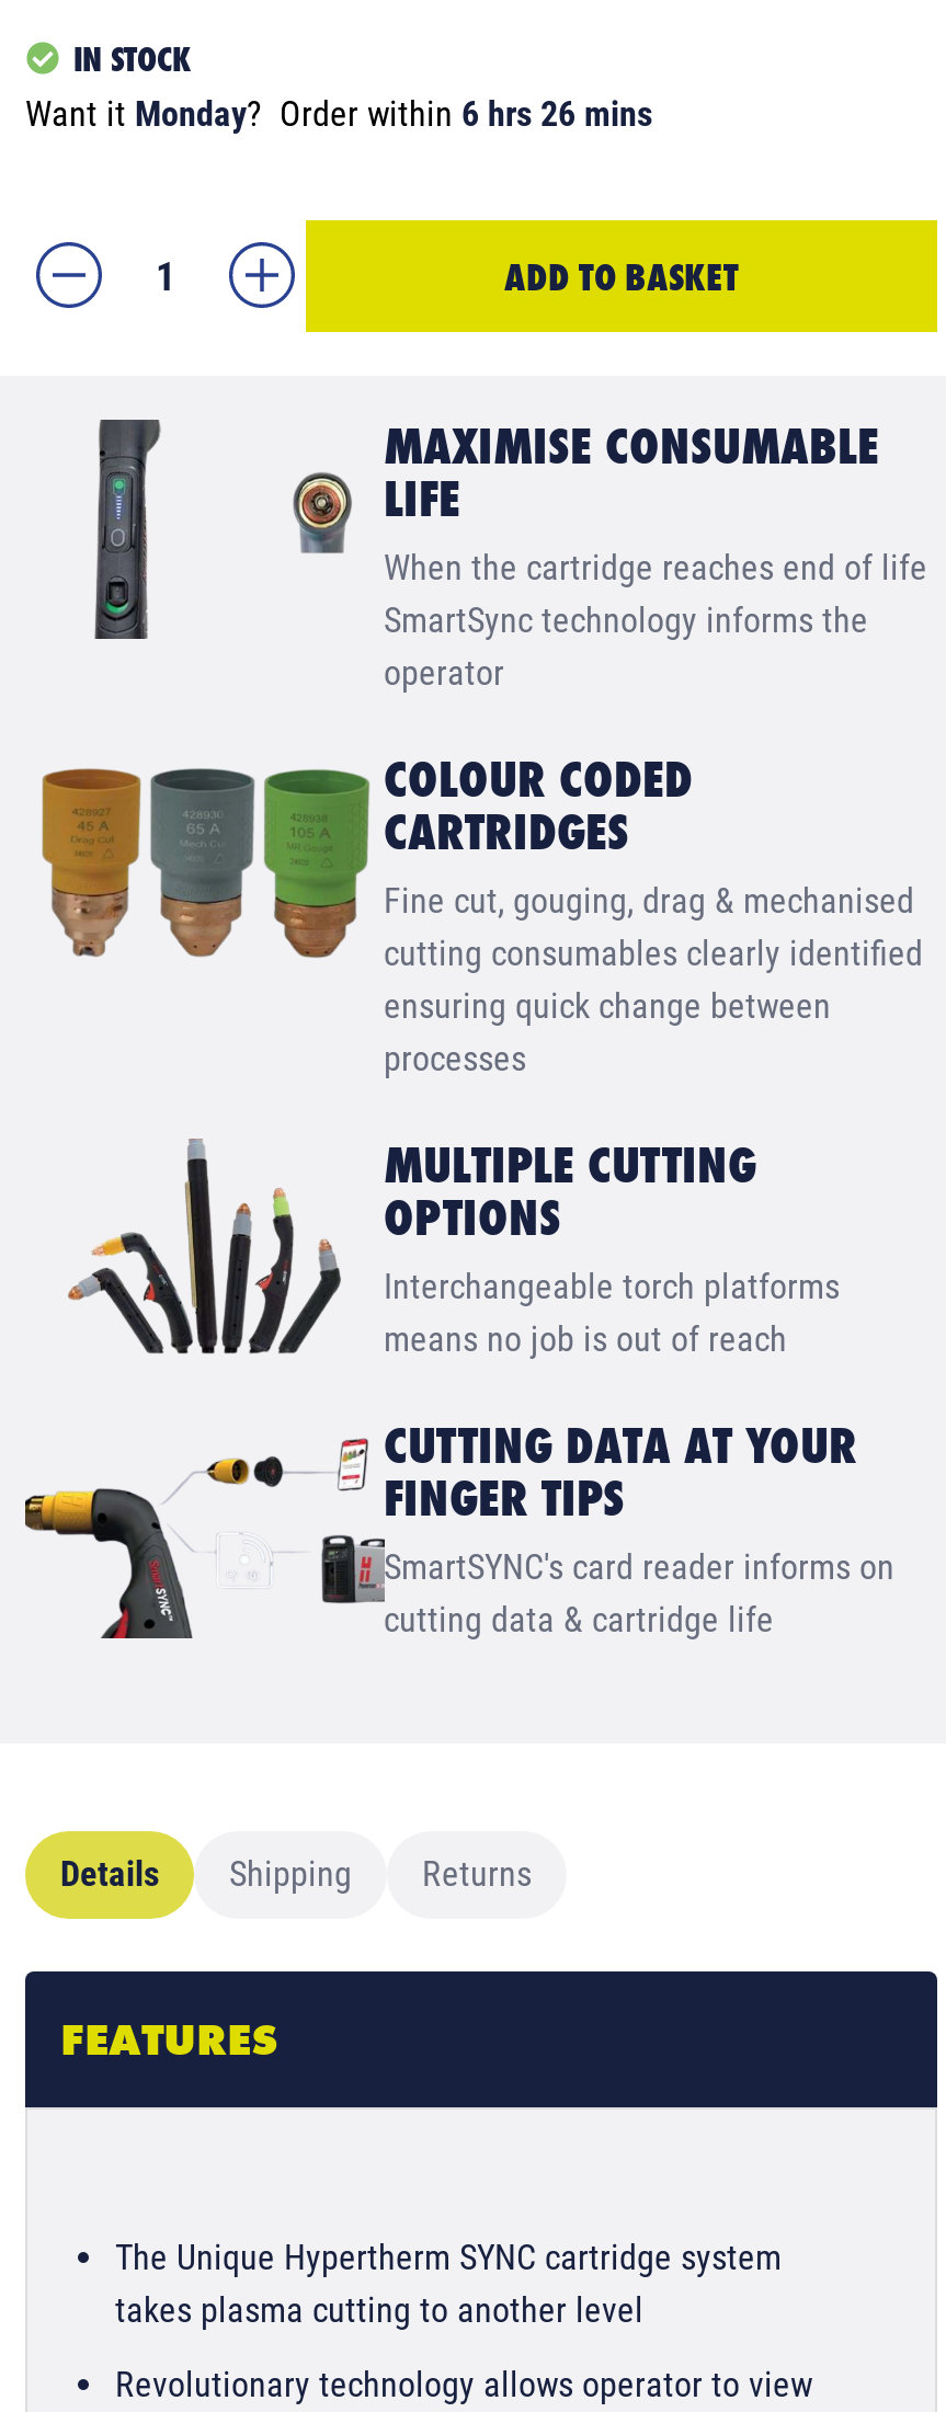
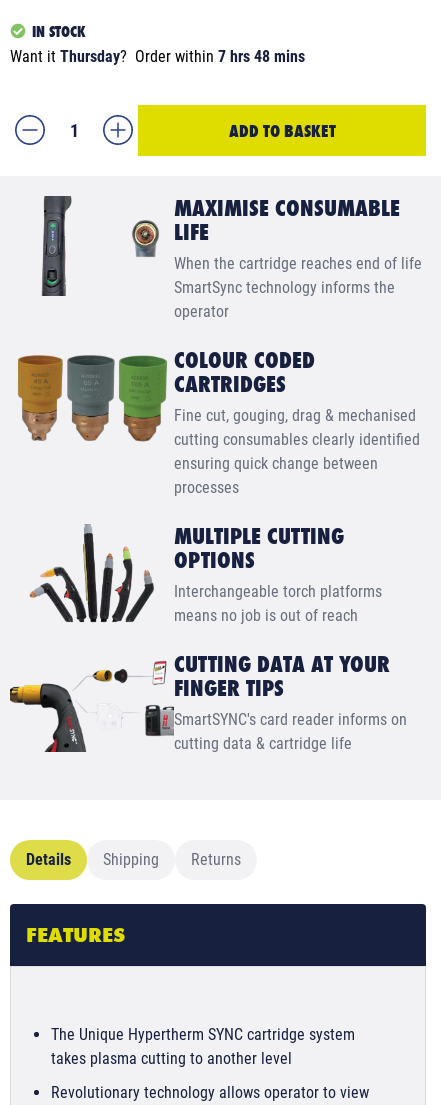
[25,94,652,135] Want it Monday? Order within 6 hrs 26 mins -> [10,47,305,66] Want it Thursday? Order within 7 hrs 48 mins

